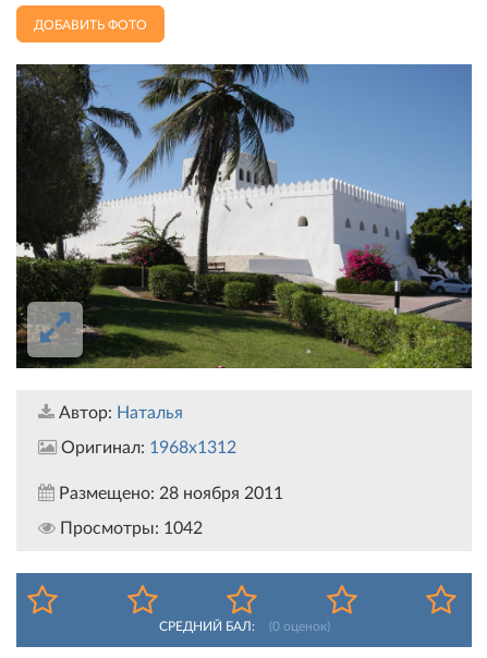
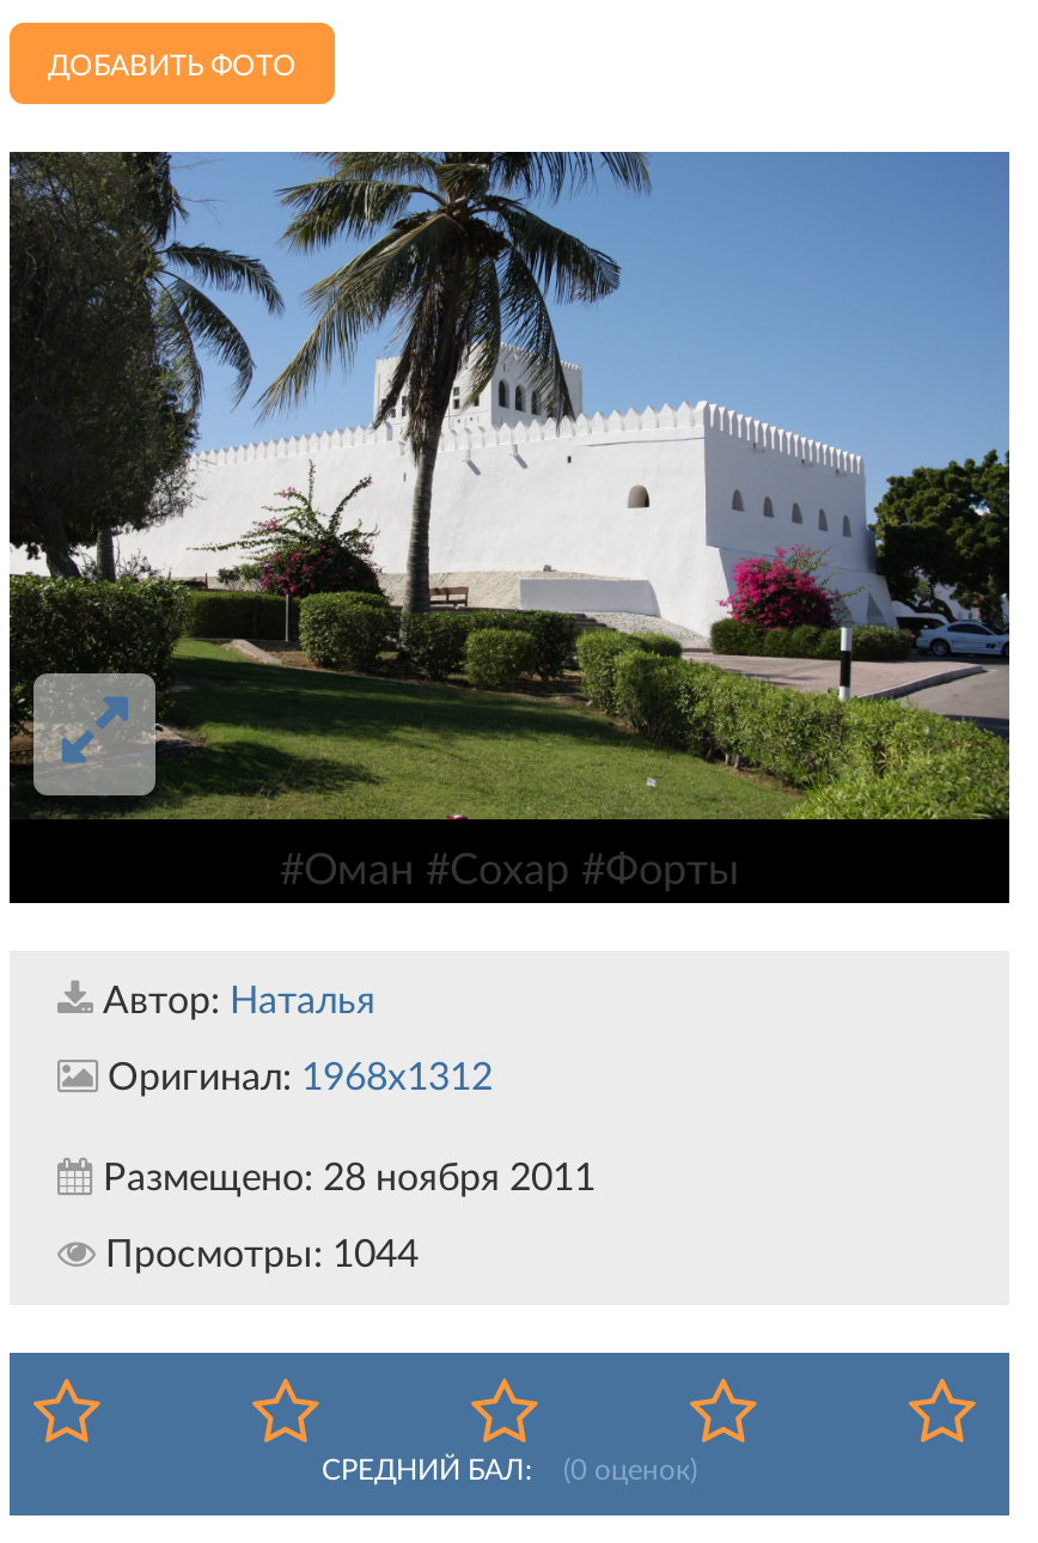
none -> [280,850,739,893] #Оман #Сохар #Форты
[56,519,203,537] Просмотры: 1042 -> [96,1235,419,1273] Просмотры: 1044

